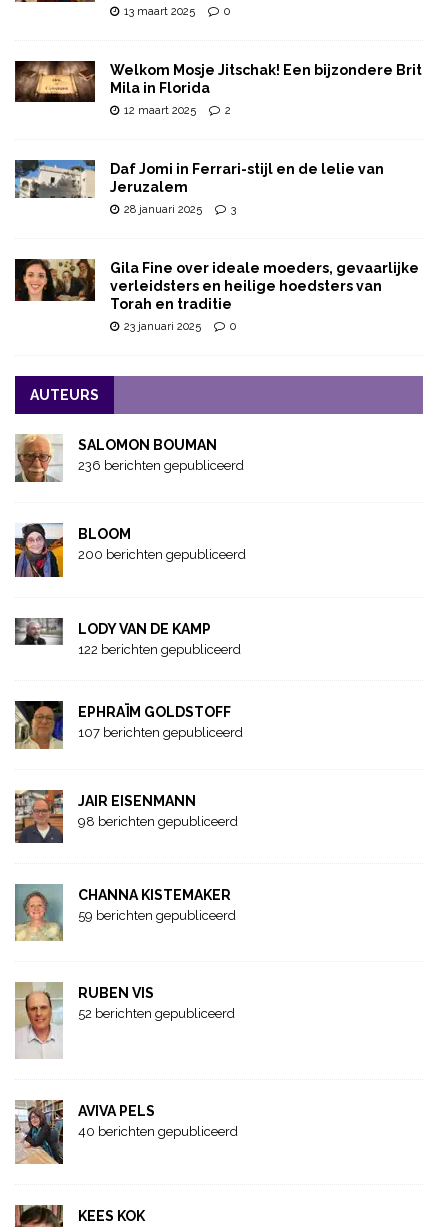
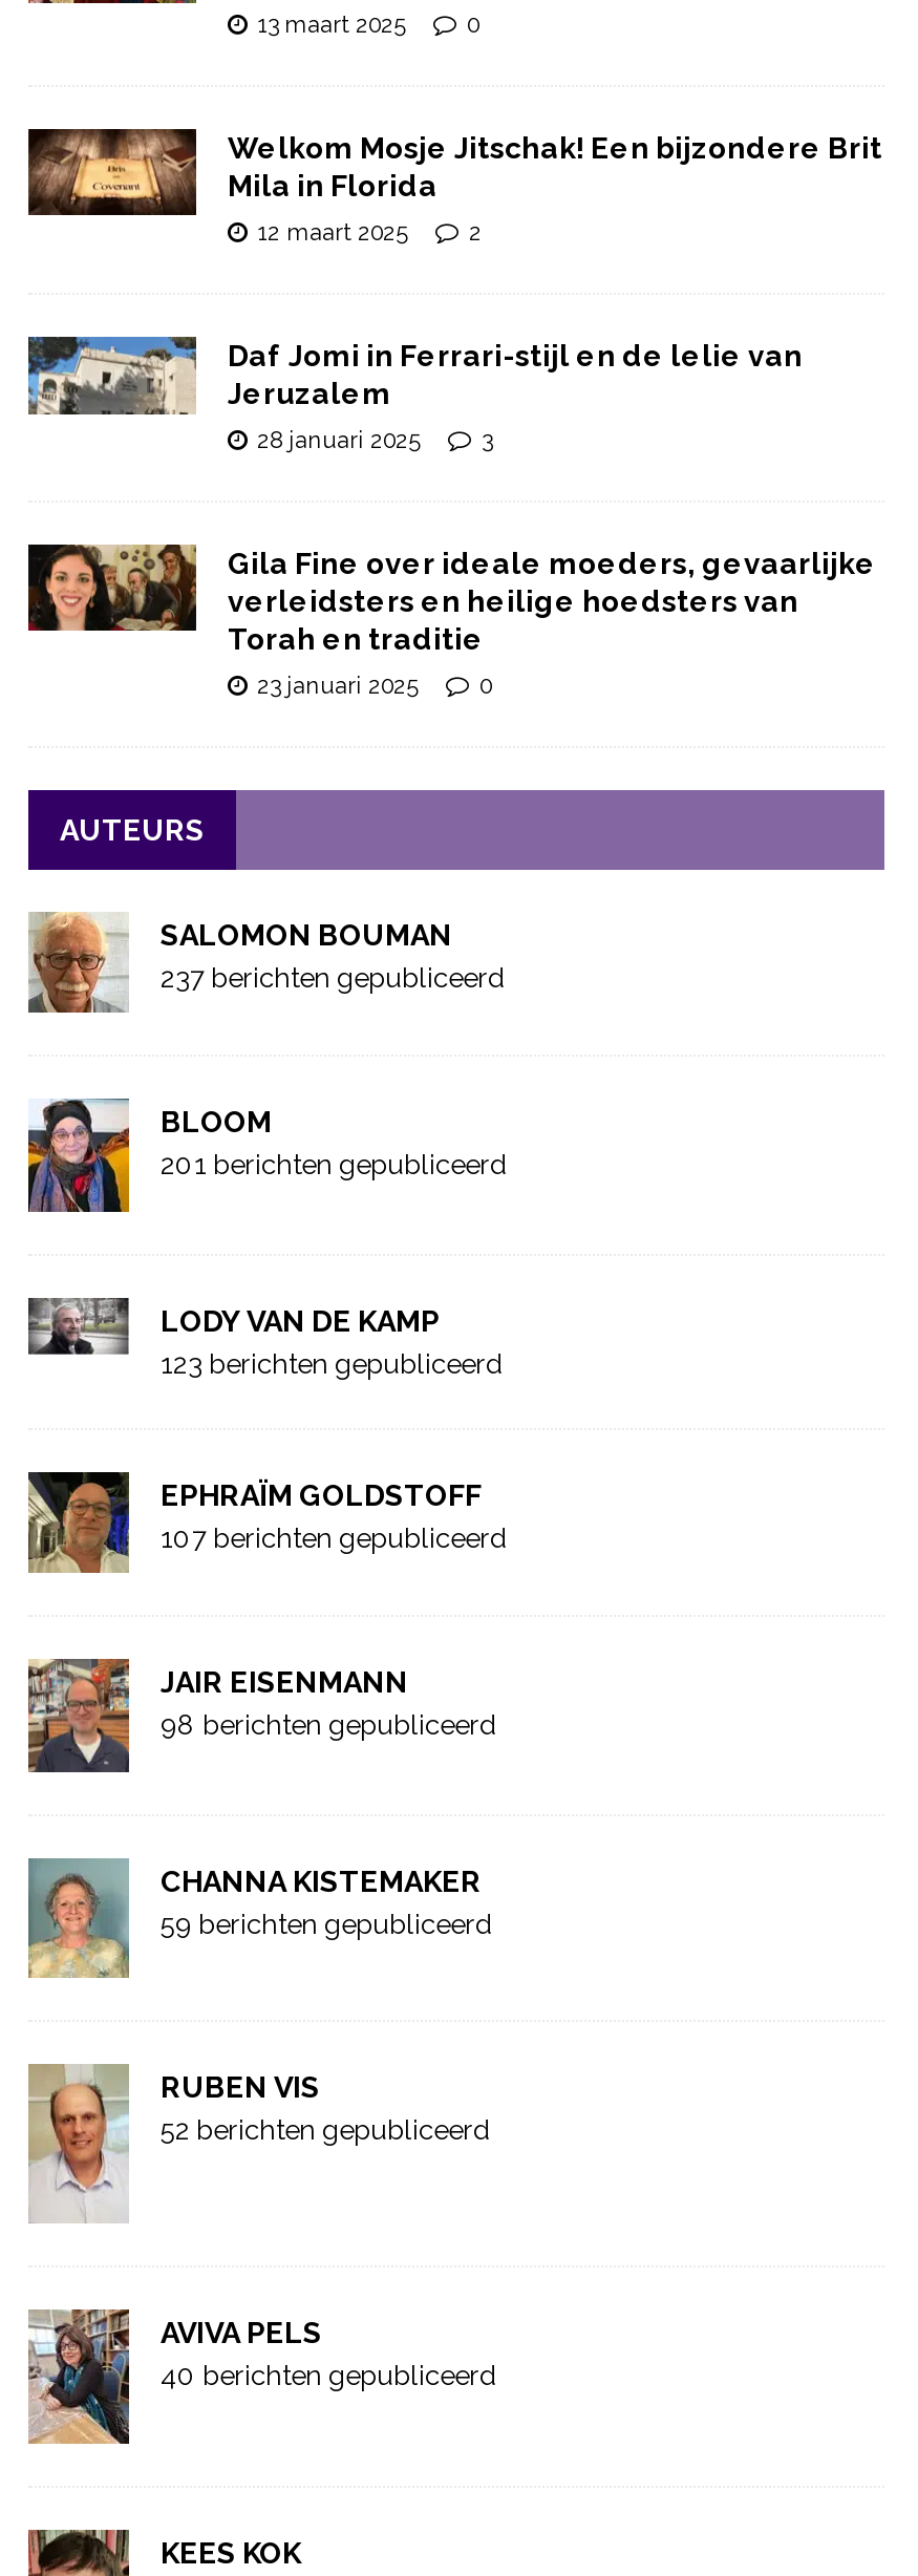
[78,458,244,473] 236 berichten gepubliceerd -> [161,961,505,993] 237 berichten gepubliceerd
[78,547,246,562] 200 berichten gepubliceerd -> [161,1148,507,1179] 201 berichten gepubliceerd
[78,642,241,657] 122 berichten gepubliceerd -> [161,1348,503,1380] 123 berichten gepubliceerd

